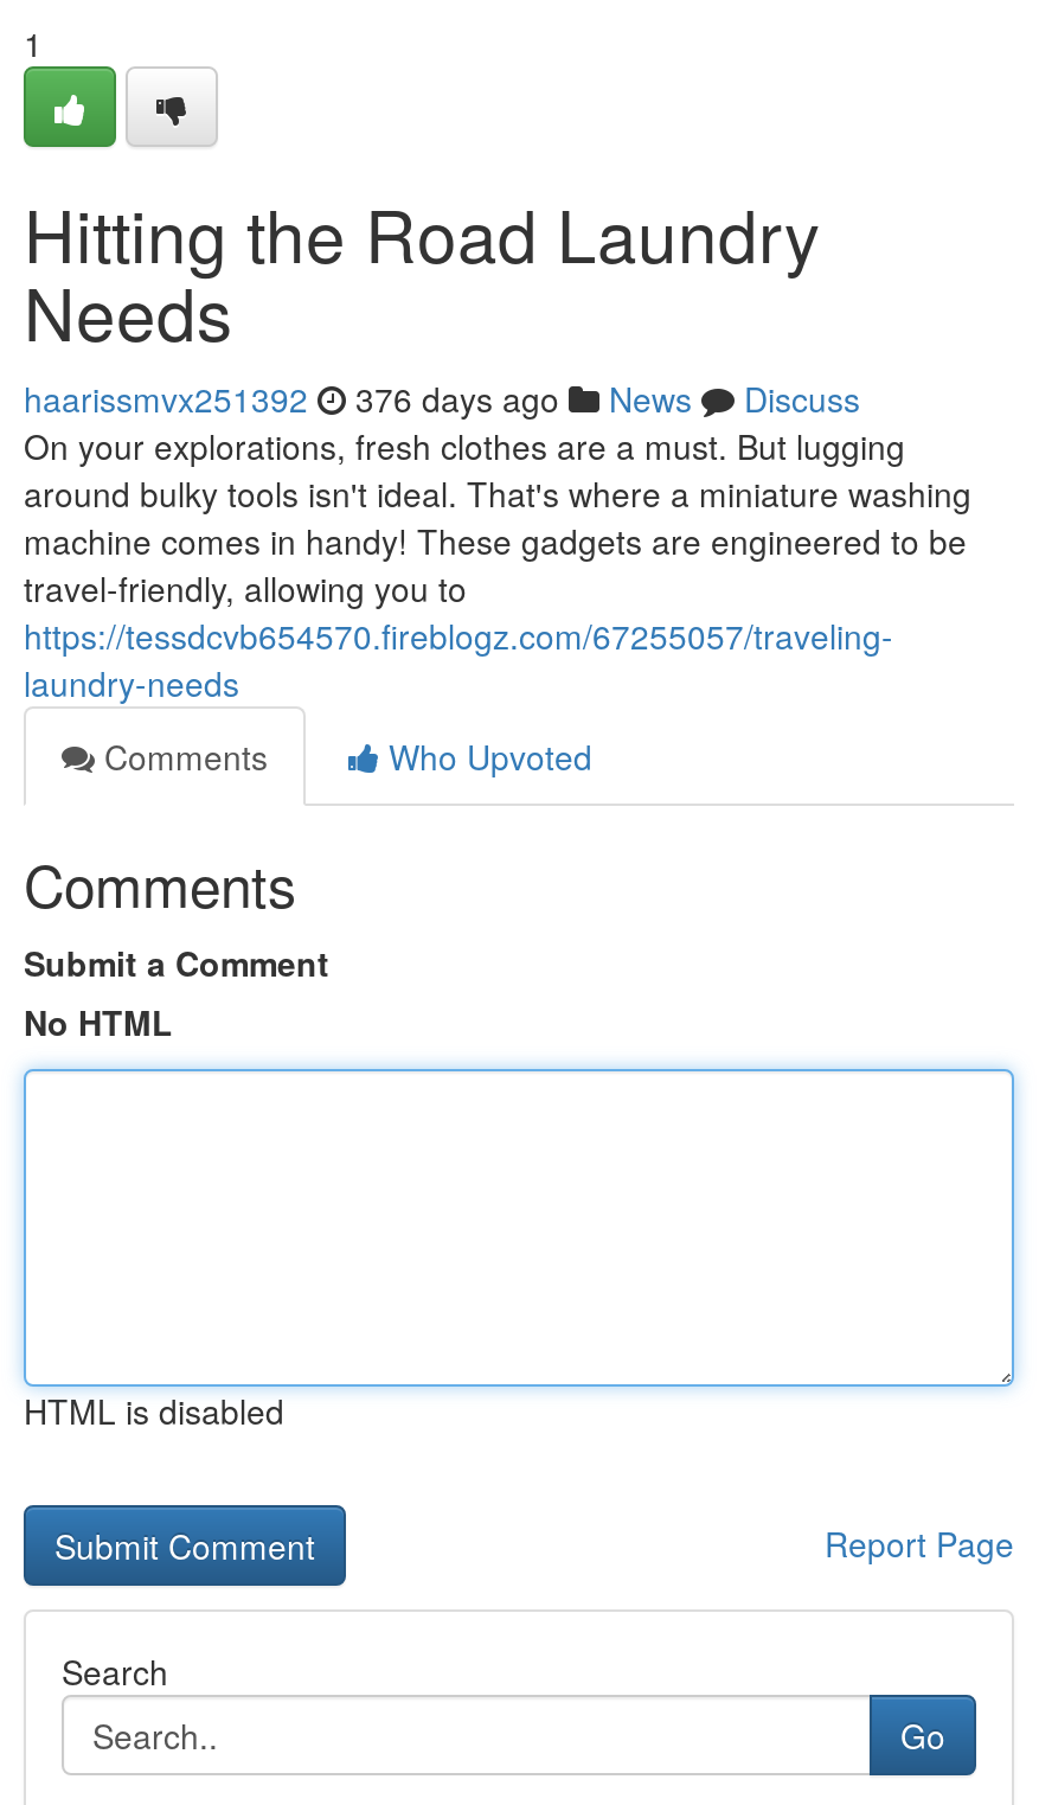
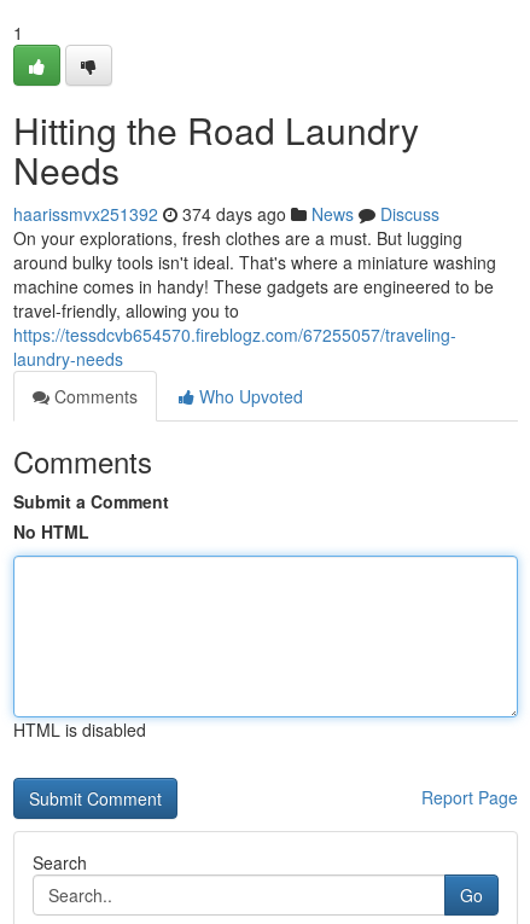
[24,375,860,422] haarissmvx251392 376 days ago News Discuss -> [13,202,439,226] haarissmvx251392 374 days ago News Discuss

